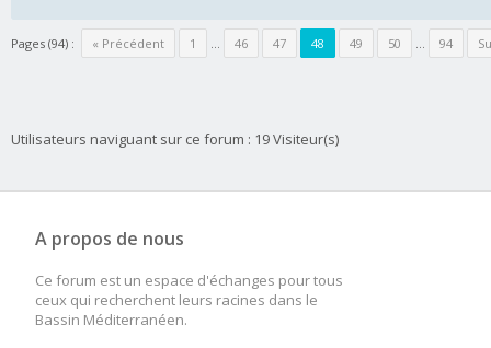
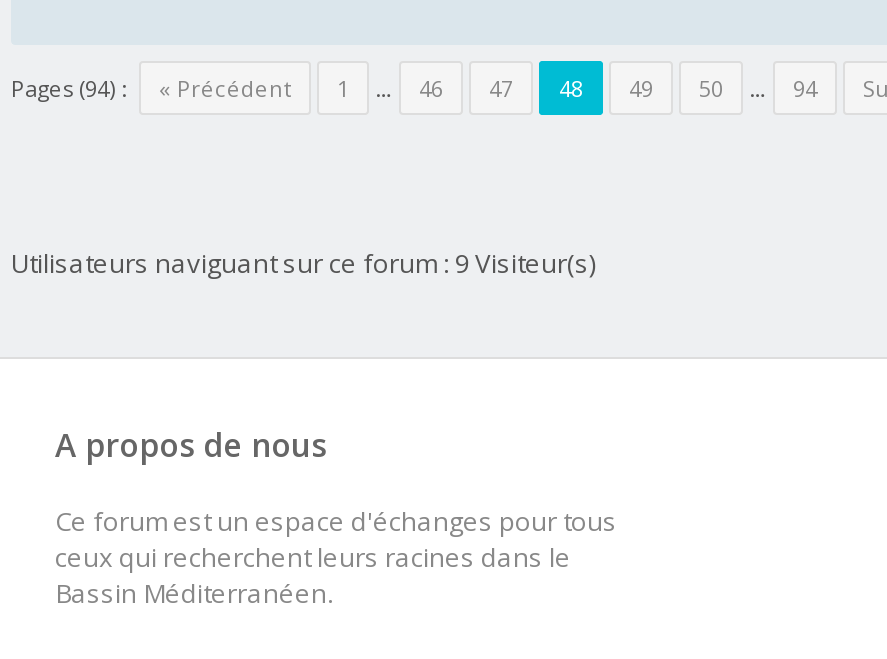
[11,129,339,148] Utilisateurs naviguant sur ce forum : 19 Visiteur(s) -> [11,244,595,280] Utilisateurs naviguant sur ce forum : 9 Visiteur(s)

